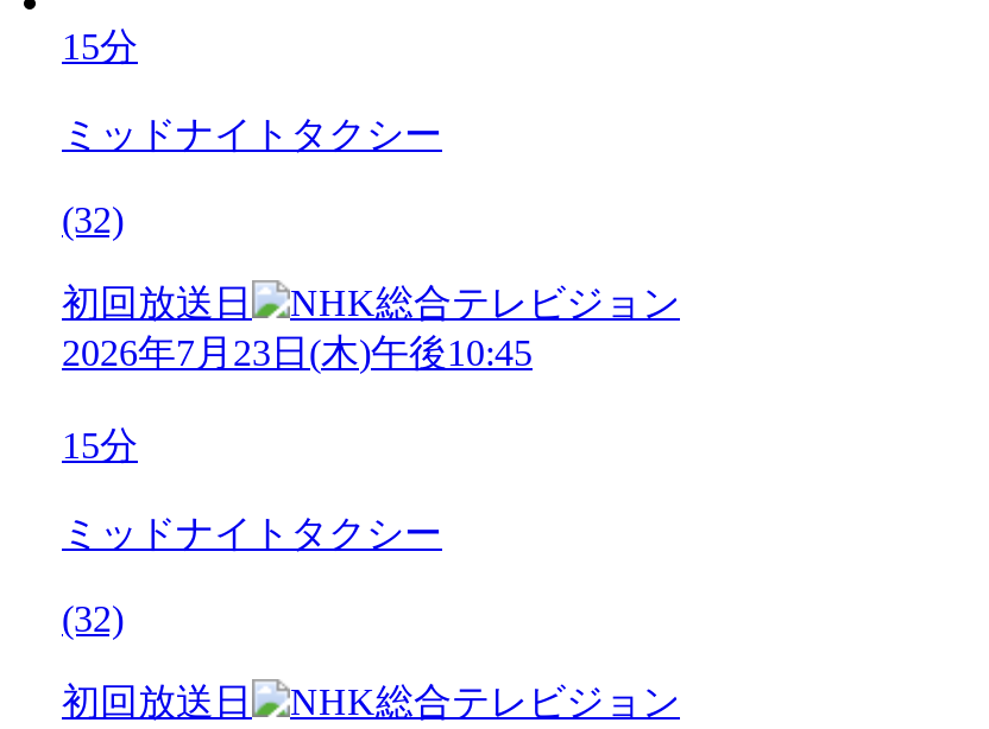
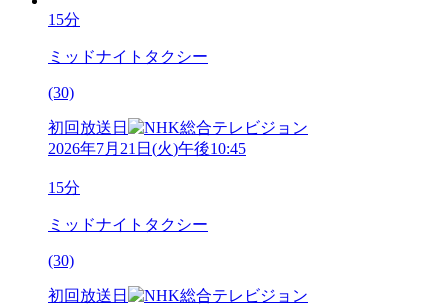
[62,200,124,240] (32) -> [48,84,74,101] (30)
[62,333,533,373] 2026年7月23日(木)午後10:45 -> [48,140,246,157] 2026年7月21日(火)午後10:45
[62,599,124,639] (32) -> [48,252,74,269] (30)

